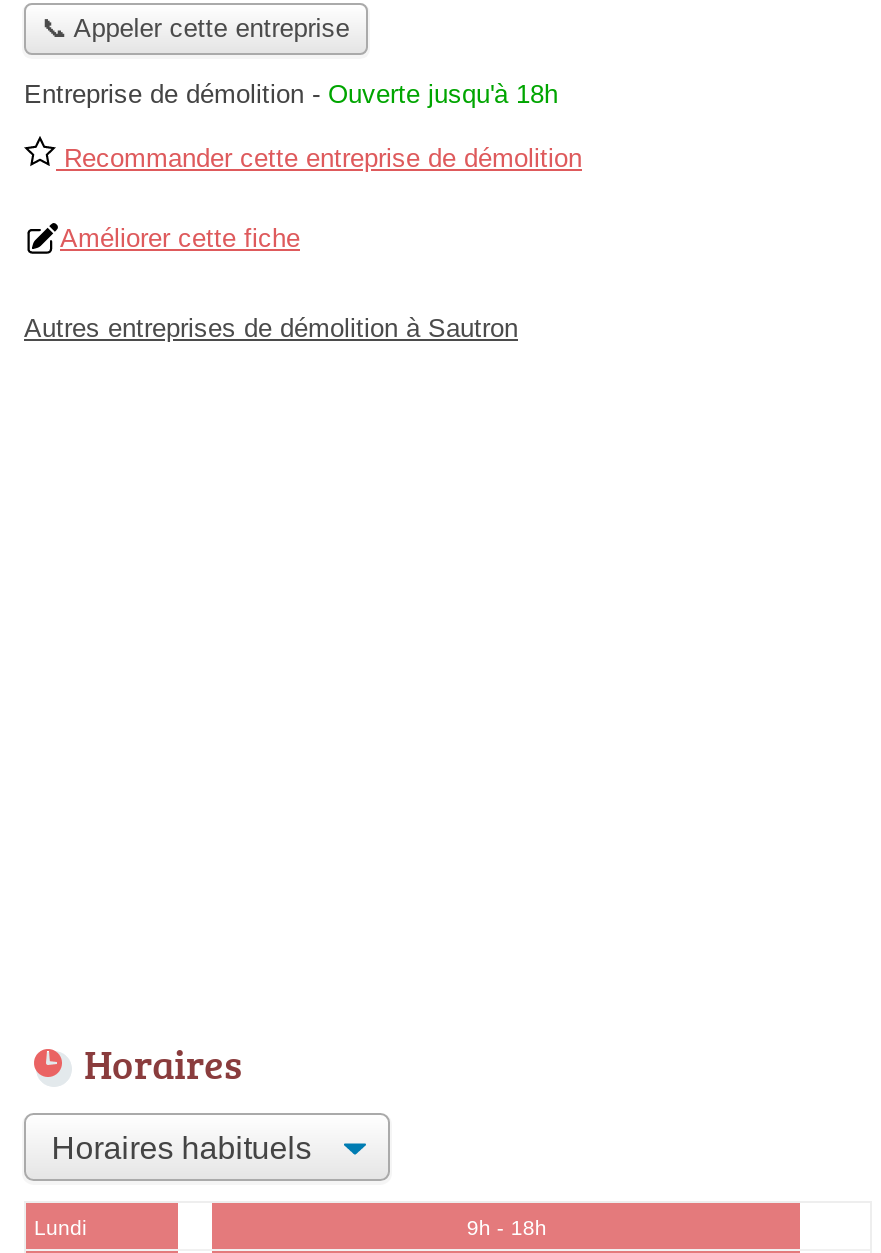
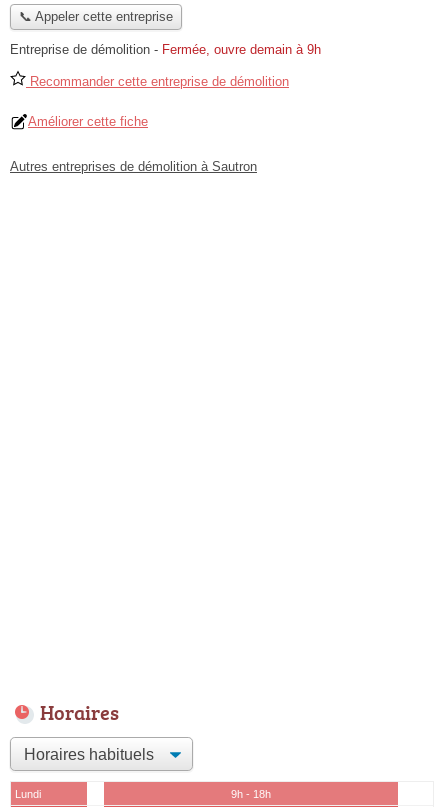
[24,80,558,110] Entreprise de démolition - Ouverte jusqu'à 18h -> [10,42,321,57] Entreprise de démolition - Fermée, ouvre demain à 9h

